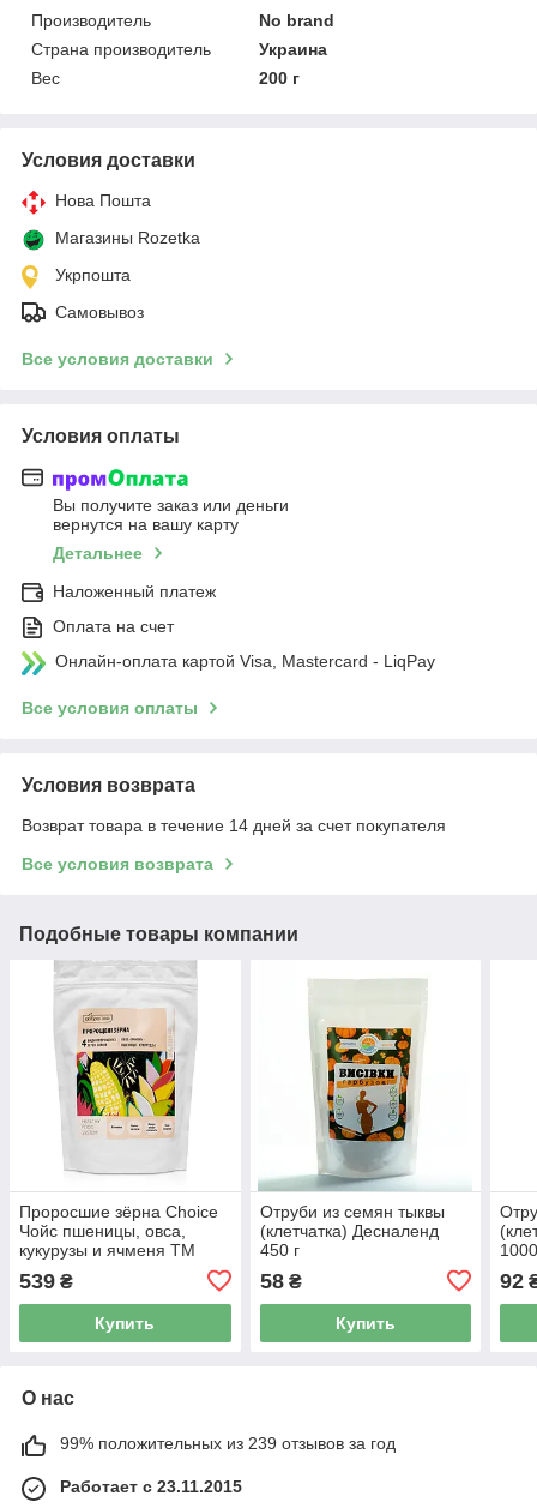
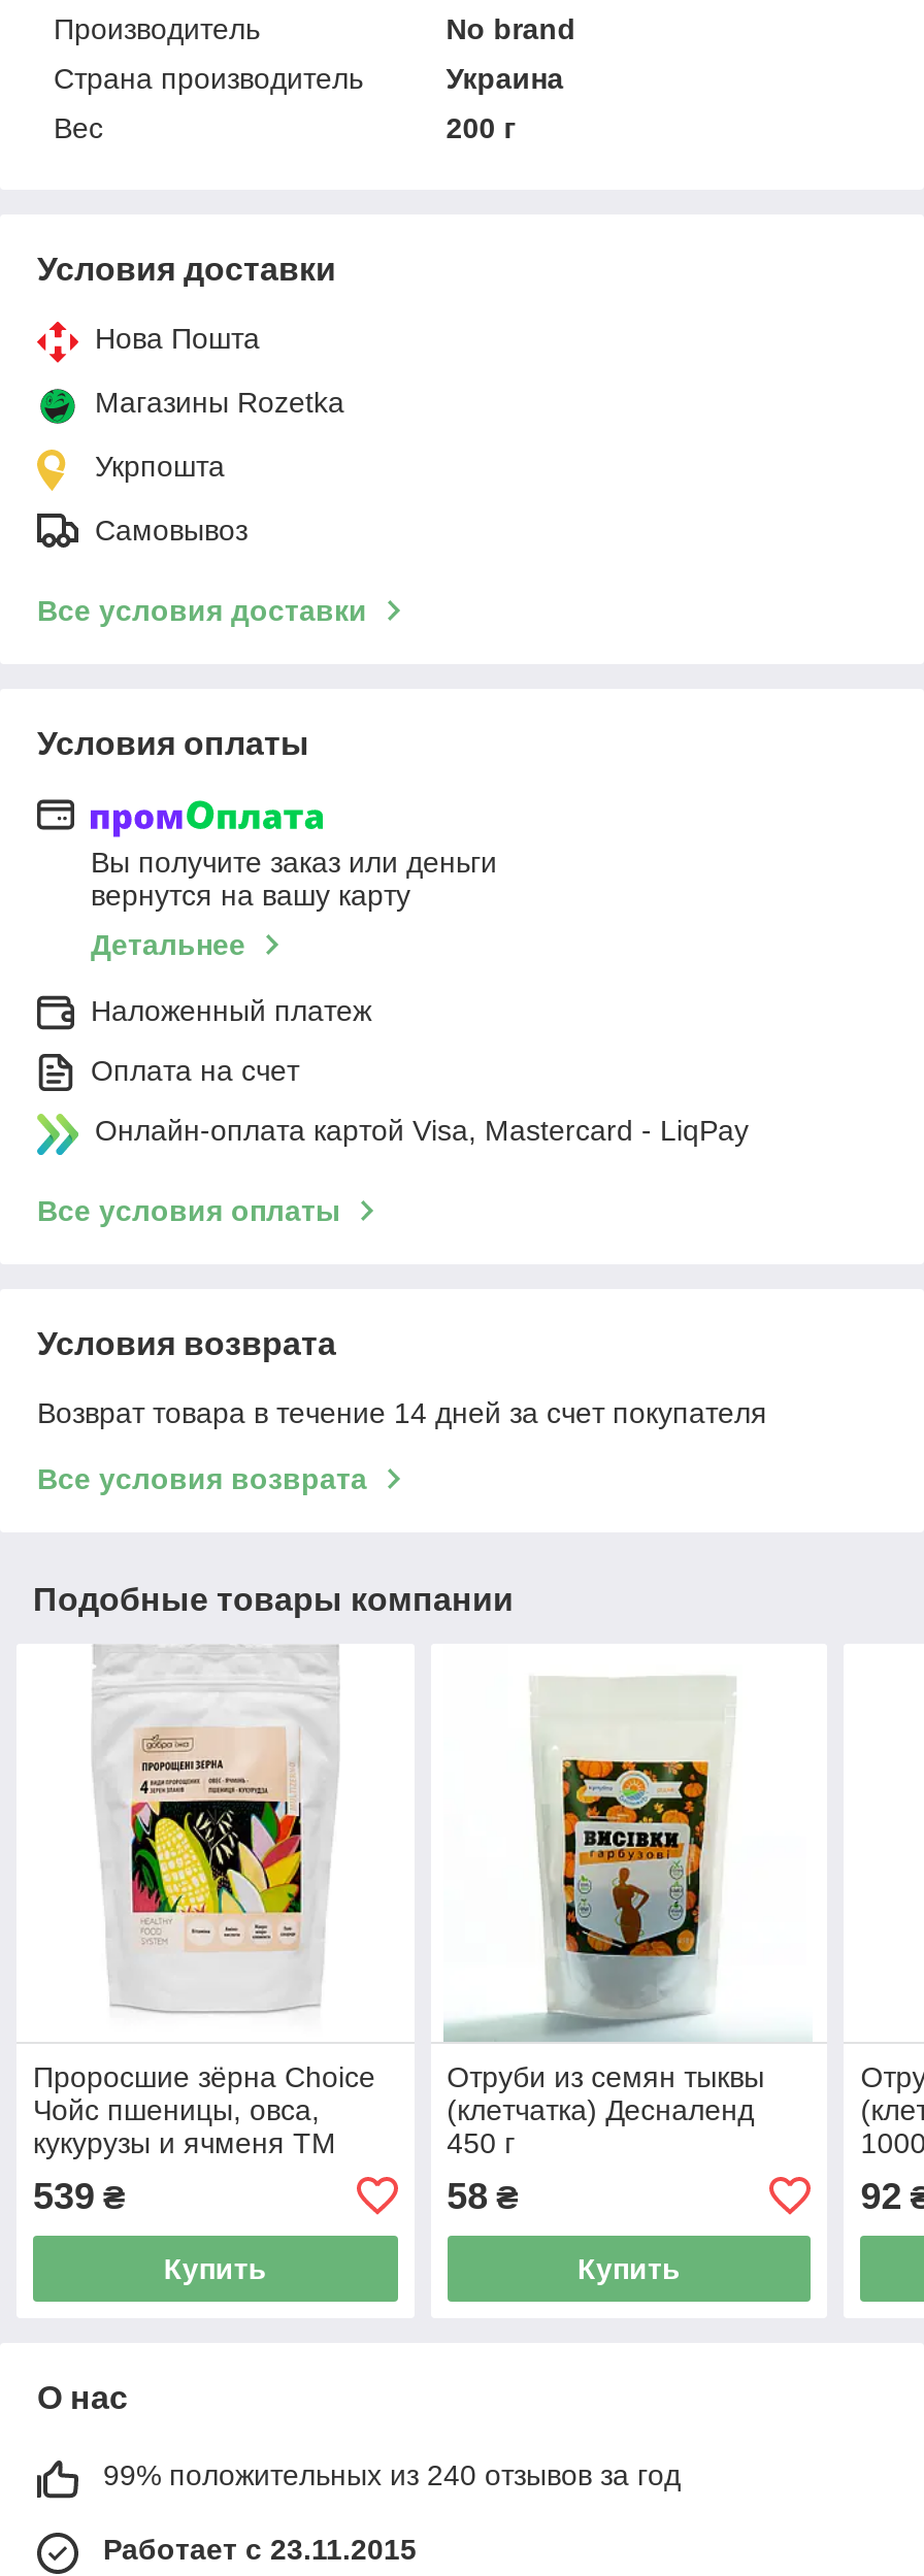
[60,1433,396,1453] 99% положительных из 239 отзывов за год -> [103,2458,681,2491] 99% положительных из 240 отзывов за год

